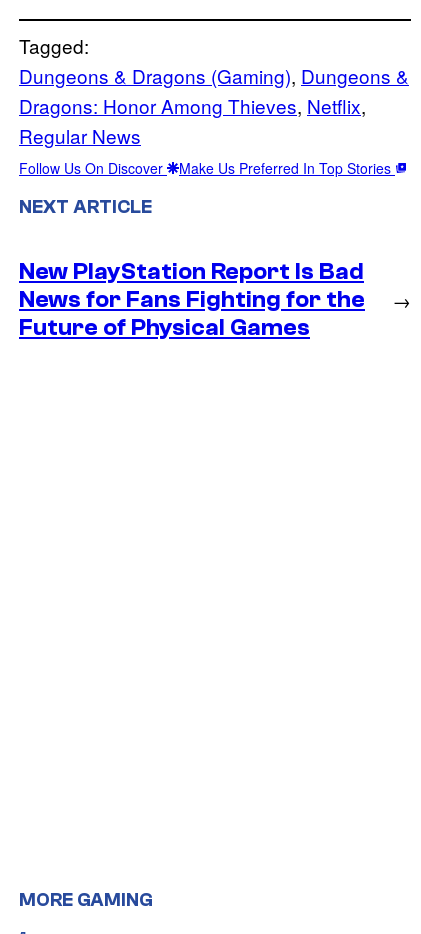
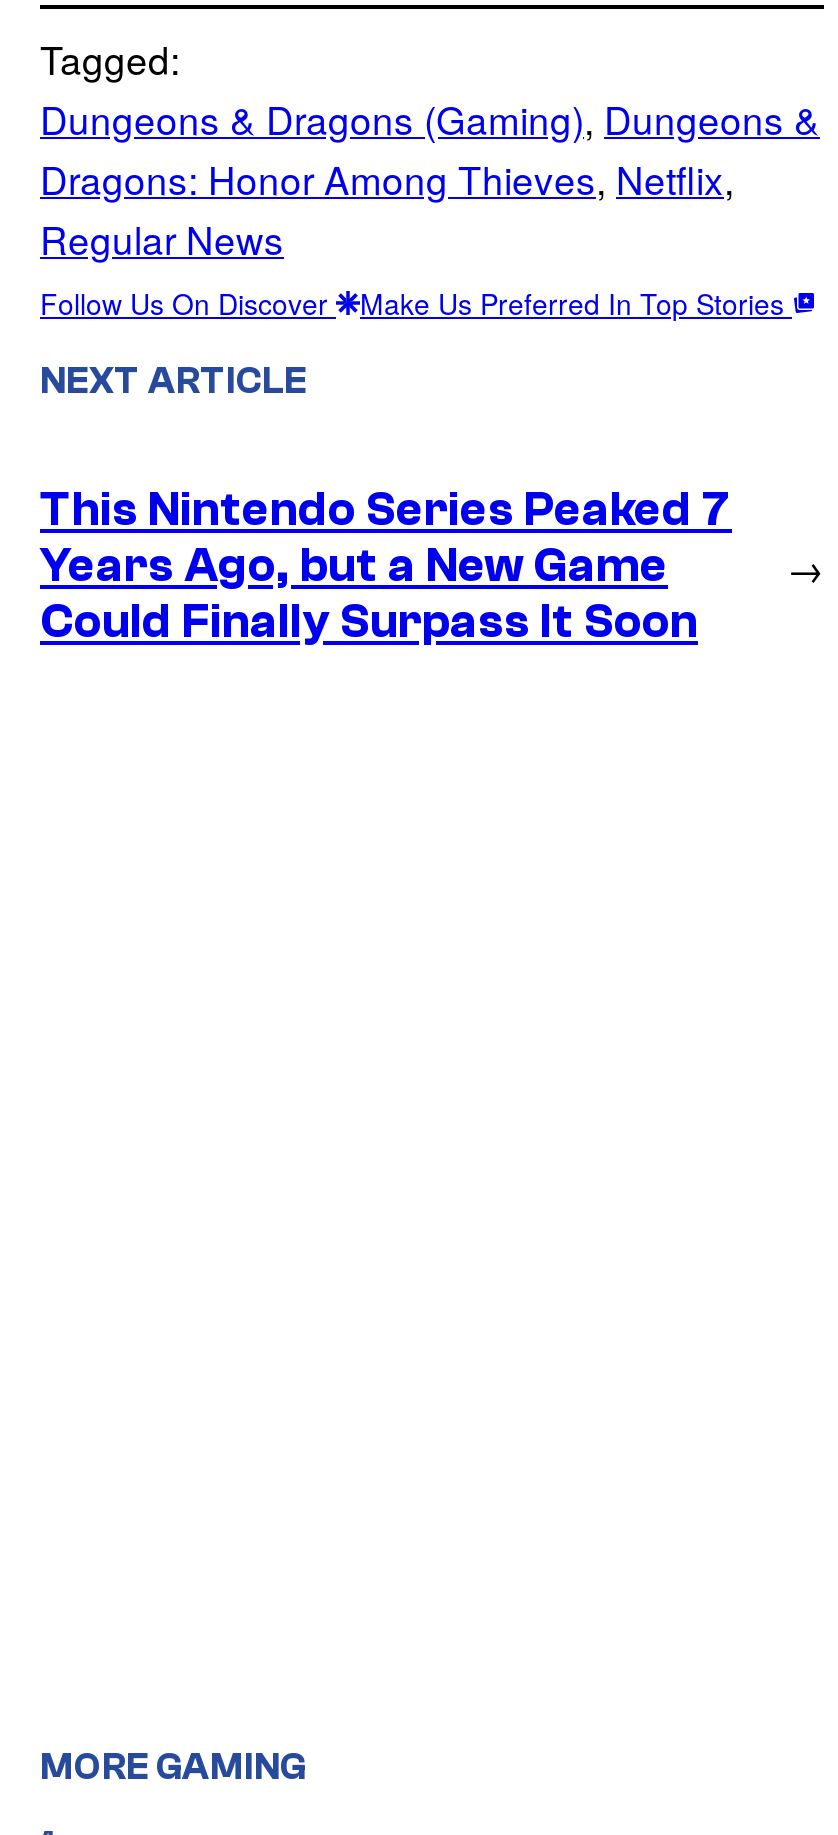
[19,258,365,341] New PlayStation Report Is Bad | News for Fans Fighting for the | Future of Physical Games -> [40,483,732,649] This Nintendo Series Peaked 7 | Years Ago, but a New Game | Could Finally Surpass It Soon

